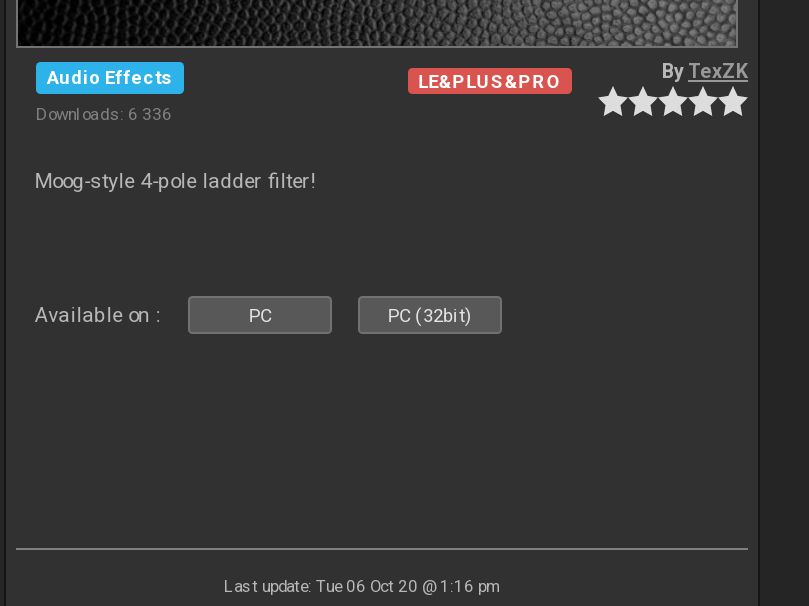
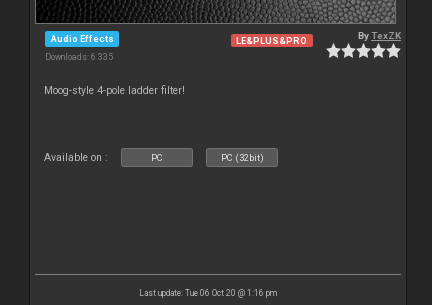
[36,103,172,123] Downloads: 6 336 -> [45,52,113,62] Downloads: 6 335

